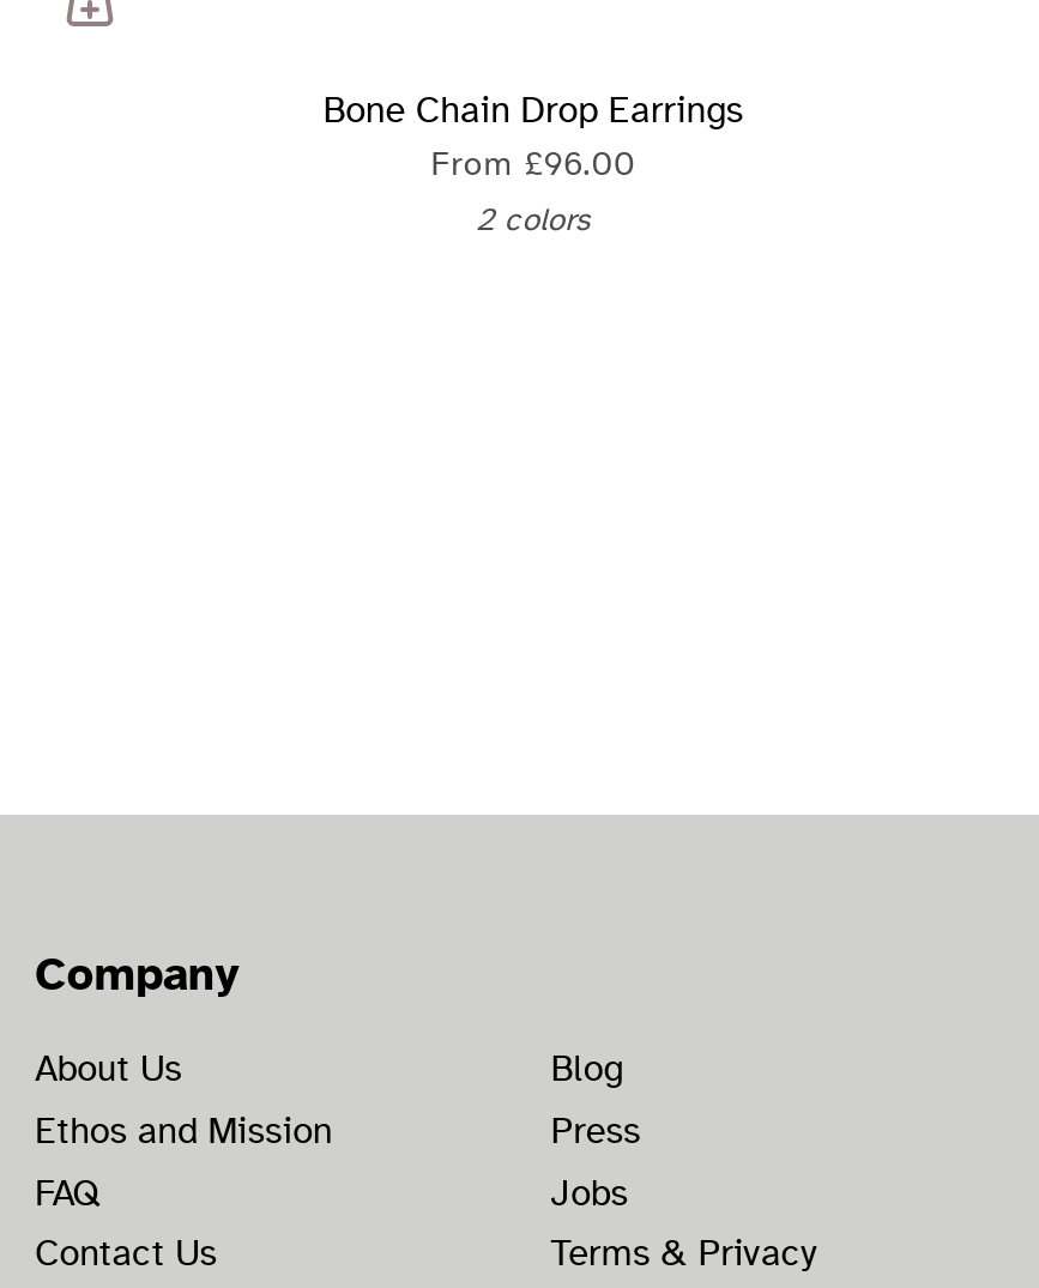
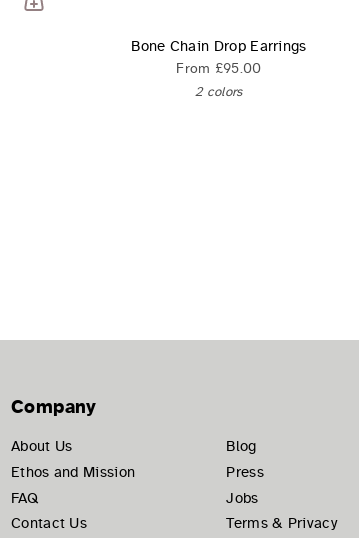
[431,147,636,185] From £96.00 -> [176,61,262,77] From £95.00

